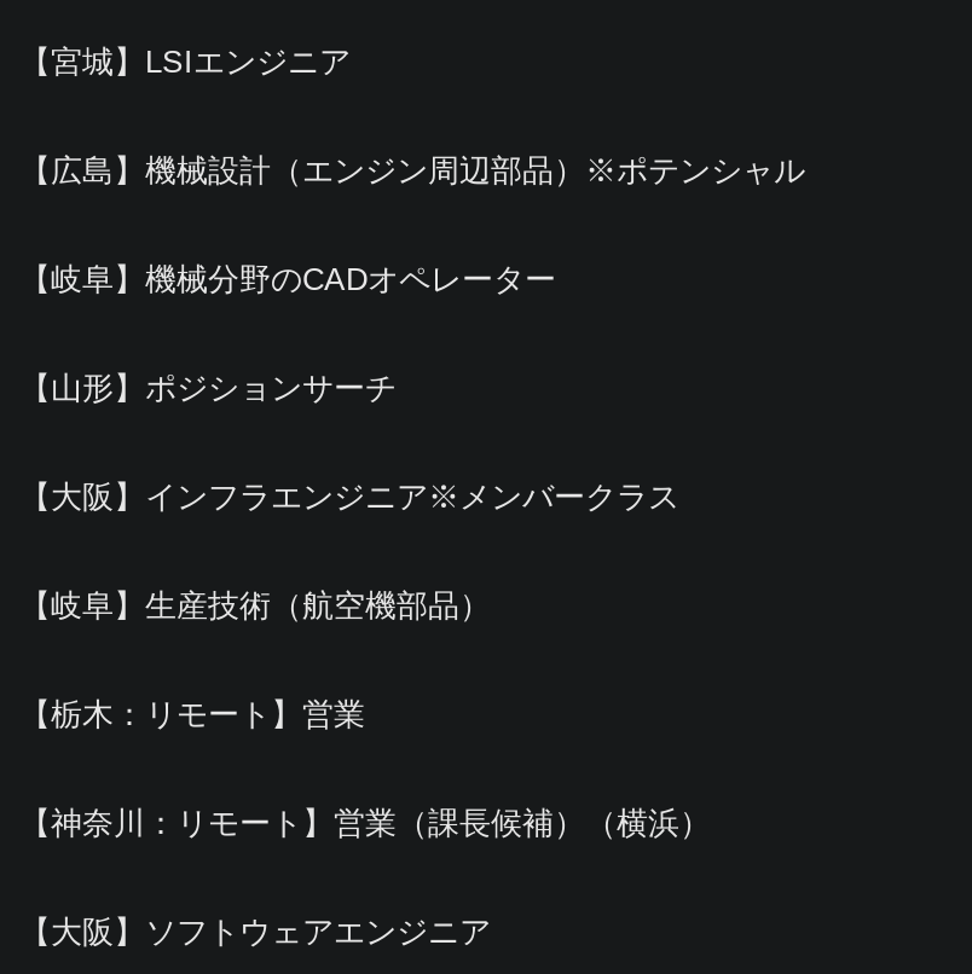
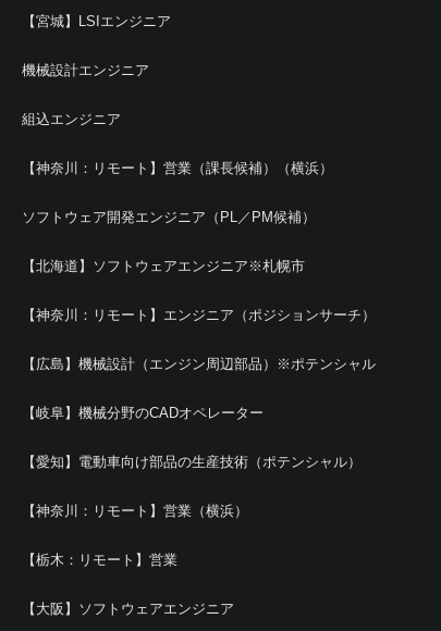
none -> [22,62,376,323] 機械設計エンジニア | 組込エンジニア | ソフトウェア開発エンジニア（PL／PM候補） | 【北海道】ソフトウェアエンジニア※札幌市 | 【神奈川：リモート】エンジニア（ポジションサーチ）
moved [19,152,805,297] -> [22,356,376,421]: 【広島】機械設計（エンジン周辺部品）※ポテンシャル | 【岐阜】機械分野のCADオペレーター
[19,370,679,624] 【山形】ポジションサーチ | 【大阪】インフラエンジニア※メンバークラス | 【岐阜】生産技術（航空機部品） -> [22,454,362,519] 【愛知】電動車向け部品の生産技術（ポテンシャル） | 【神奈川：リモート】営業（横浜）
moved [19,696,365,732] -> [22,552,177,568]: 【栃木：リモート】営業
moved [19,805,711,841] -> [22,160,333,176]: 【神奈川：リモート】営業（課長候補）（横浜）

